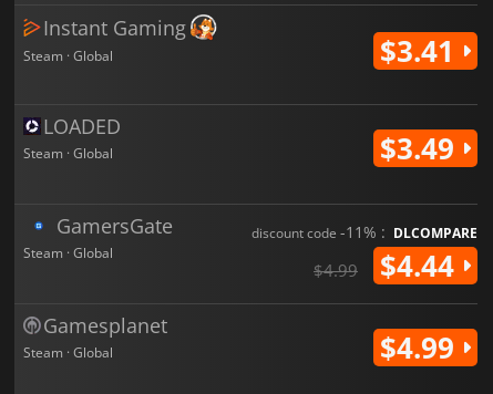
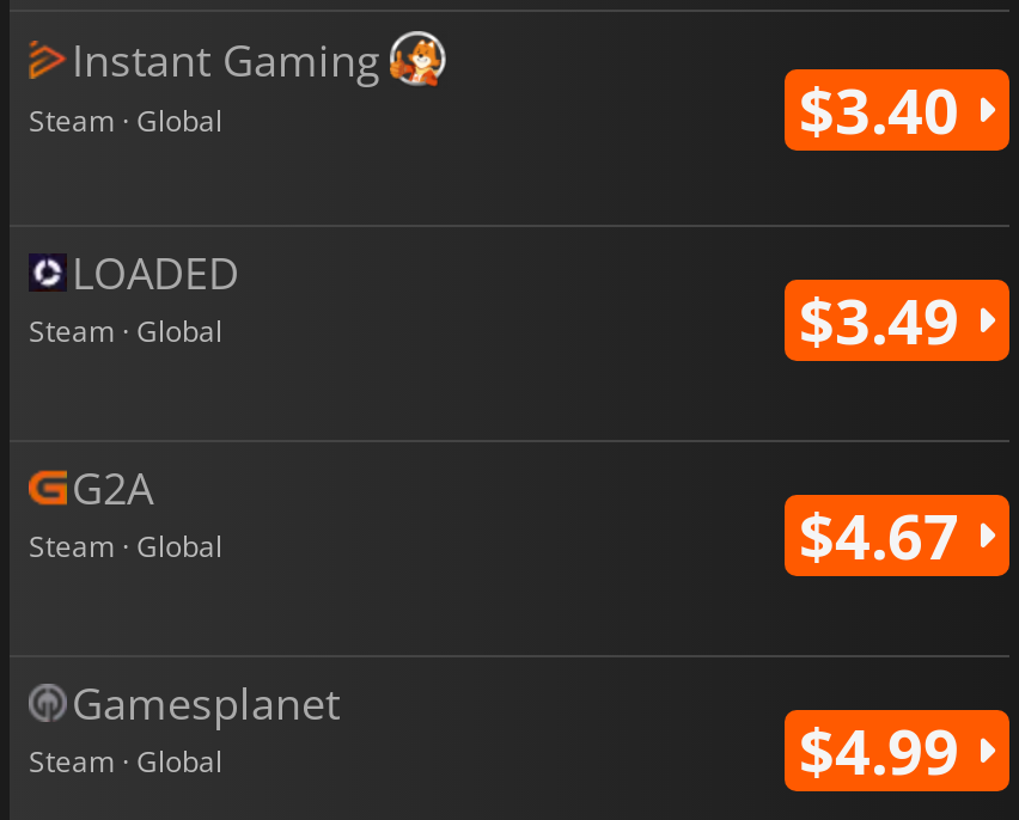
[380,31,462,70] $3.41 -> [799,66,976,152] $3.40
[57,212,173,239] GamersGate -> [72,458,153,515] G2A
[251,221,477,285] discount code -11% : DLCOMPARE | $4.99 | $4.44 -> [799,492,976,578] $4.67

